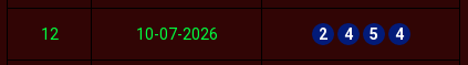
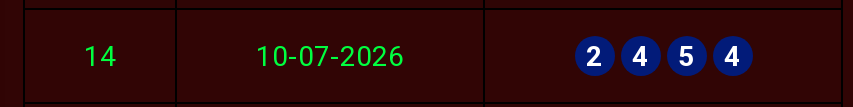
[40,25,58,43] 12 -> [84,40,116,72] 14

